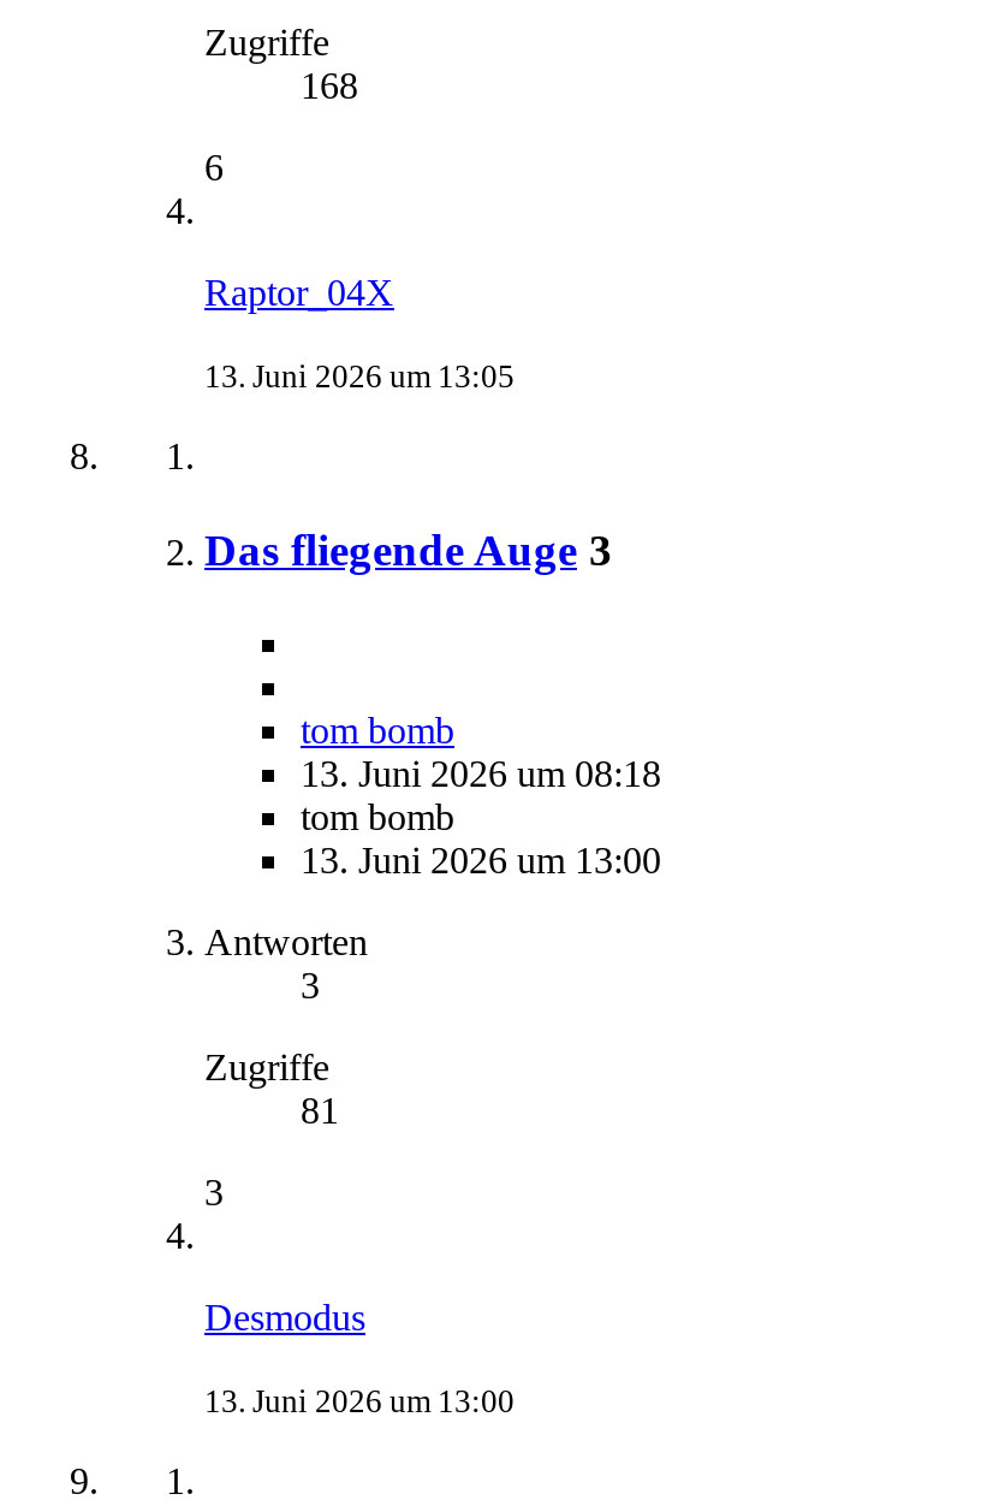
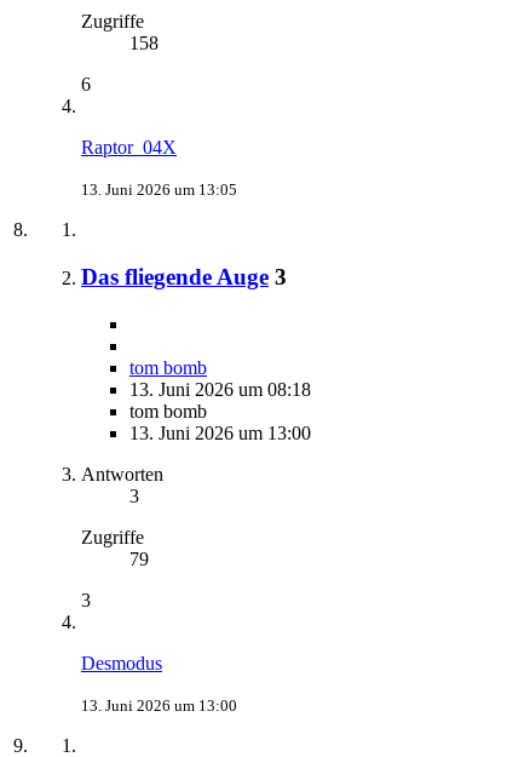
[301,66,358,107] 168 -> [129,33,159,54] 158
[301,1090,339,1130] 81 -> [129,549,149,569] 79

